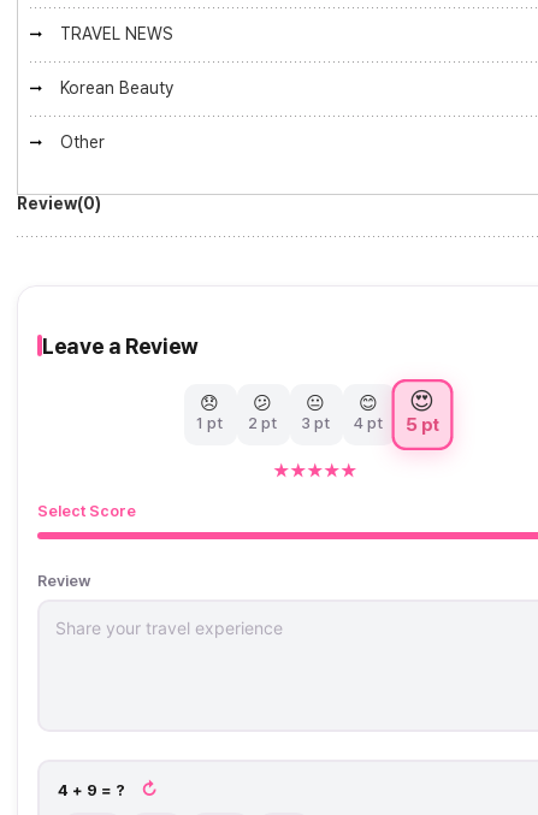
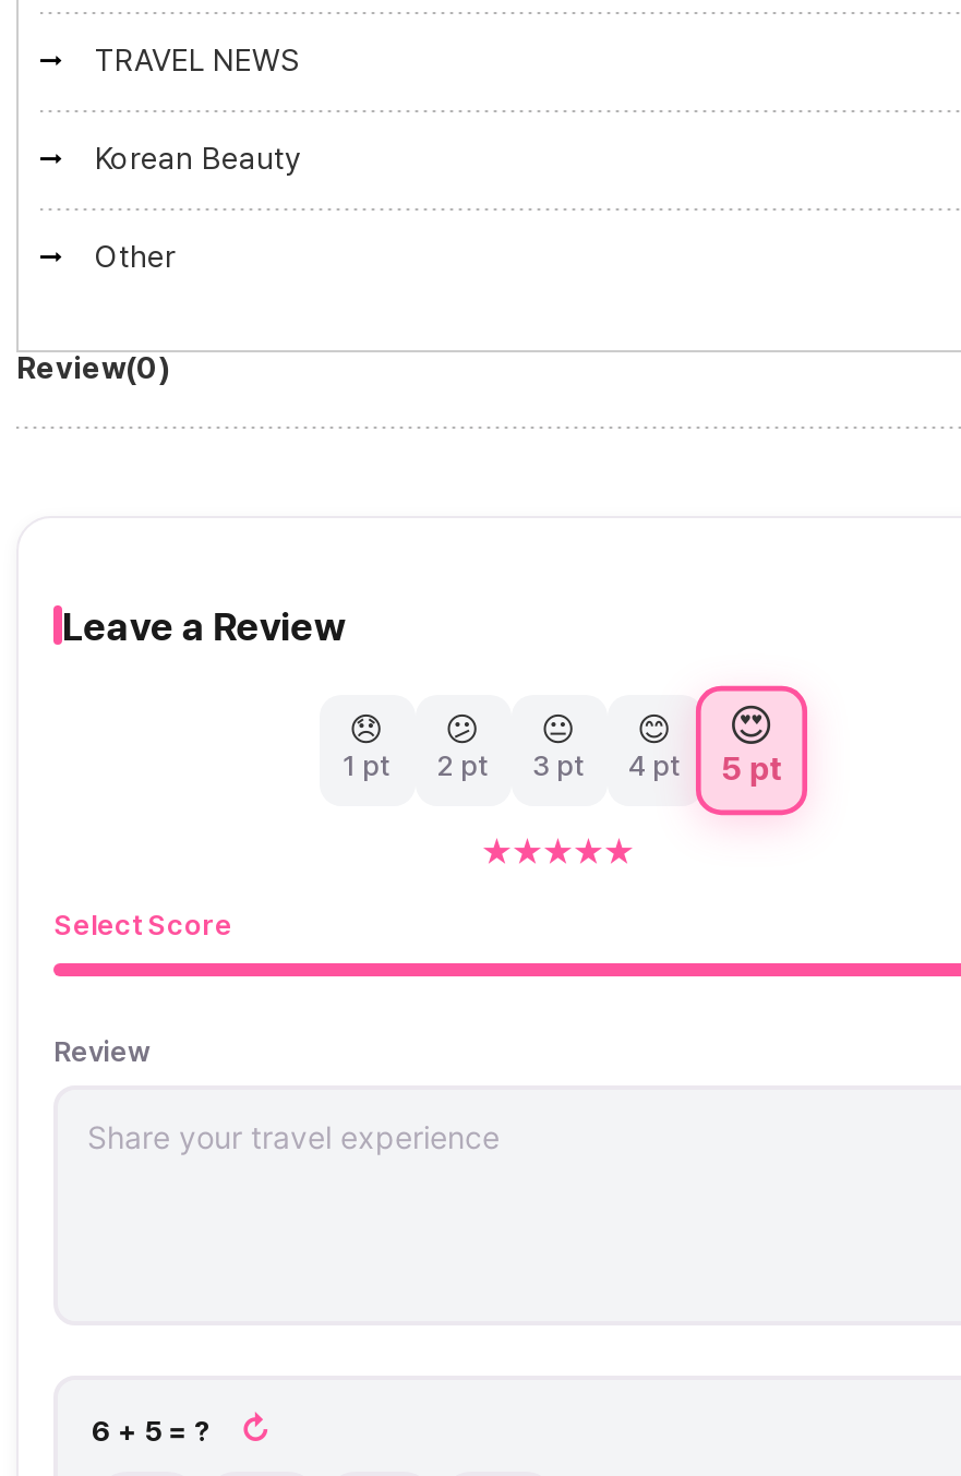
[58,782,129,800] 4 + 9 = ? -> [92,1416,218,1449] 6 + 5 = ?

